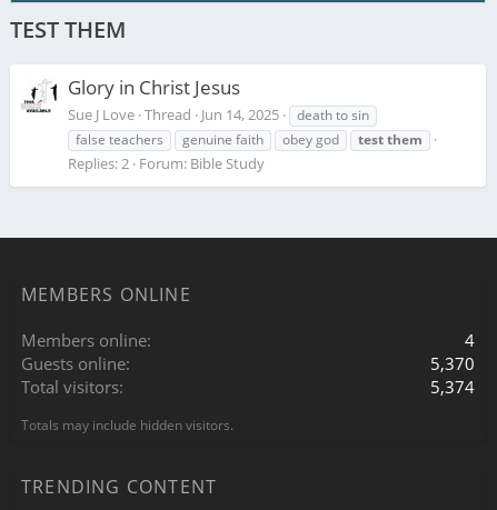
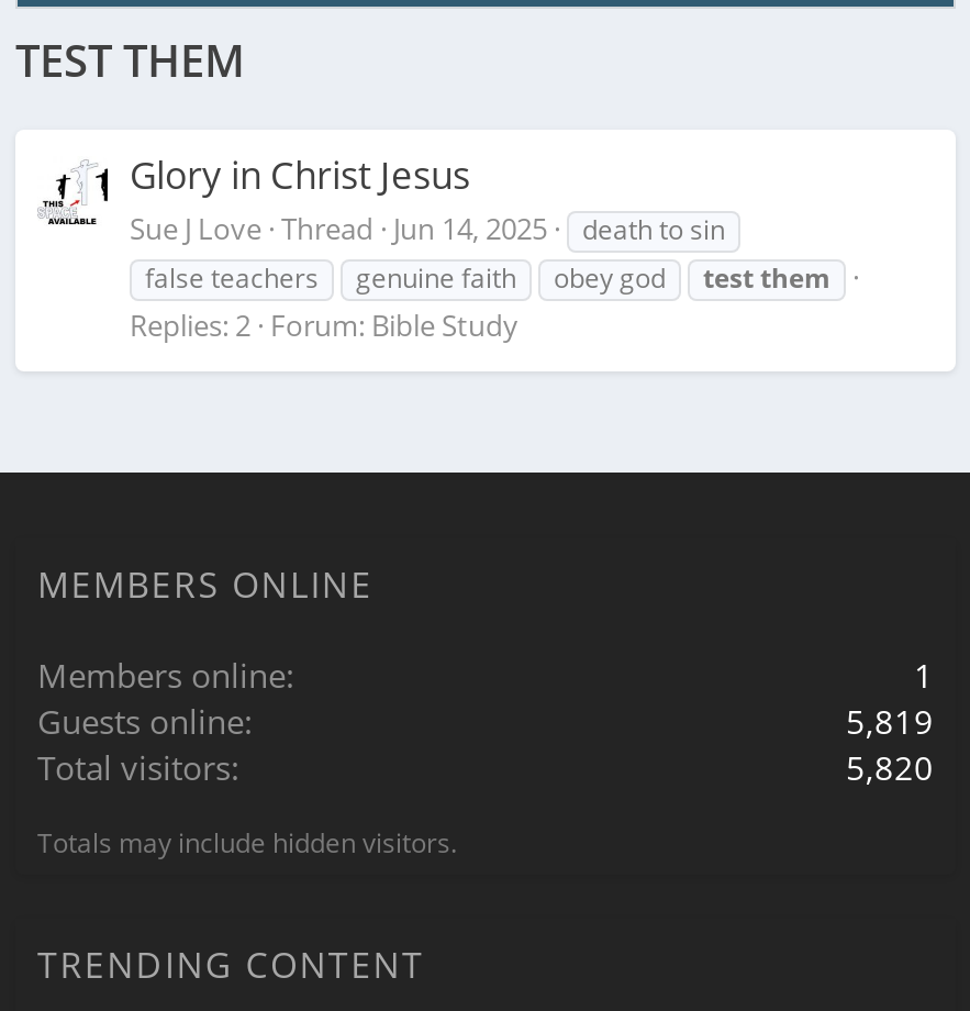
[465,329,475,352] 4 -> [914,654,934,698] 1
[430,353,475,375] 5,370 -> [846,700,934,744] 5,819
[430,376,475,398] 5,374 -> [846,746,934,790] 5,820

